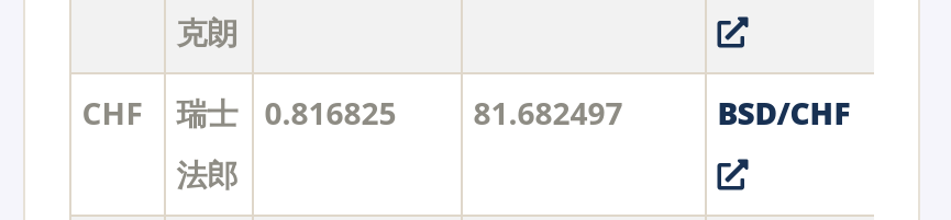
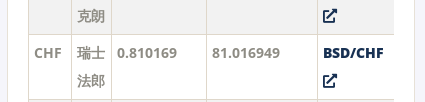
[265,92,396,134] 0.816825 -> [117,43,177,62] 0.810169
[473,92,623,134] 81.682497 -> [212,43,280,62] 81.016949

